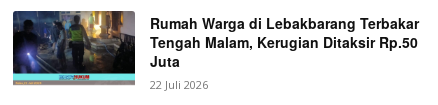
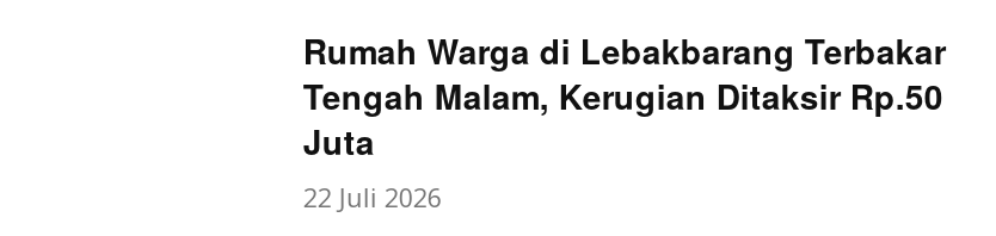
[12,10,136,86] [image] -> none

